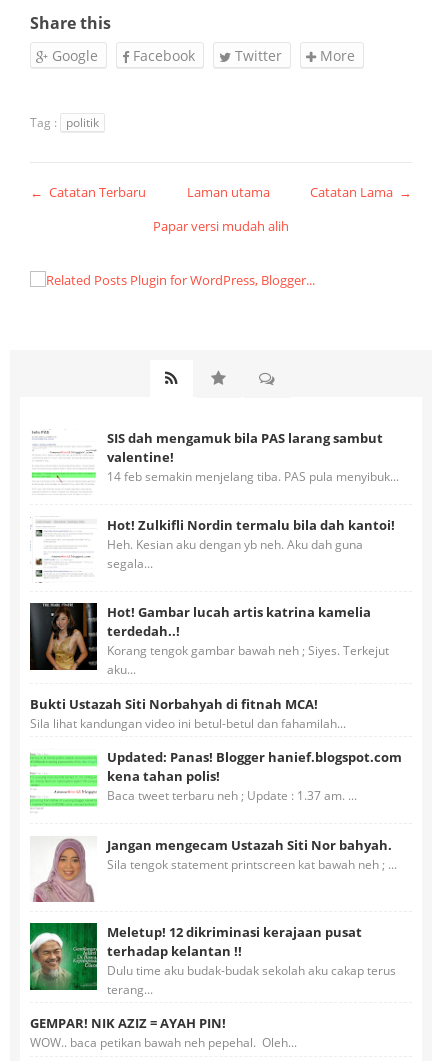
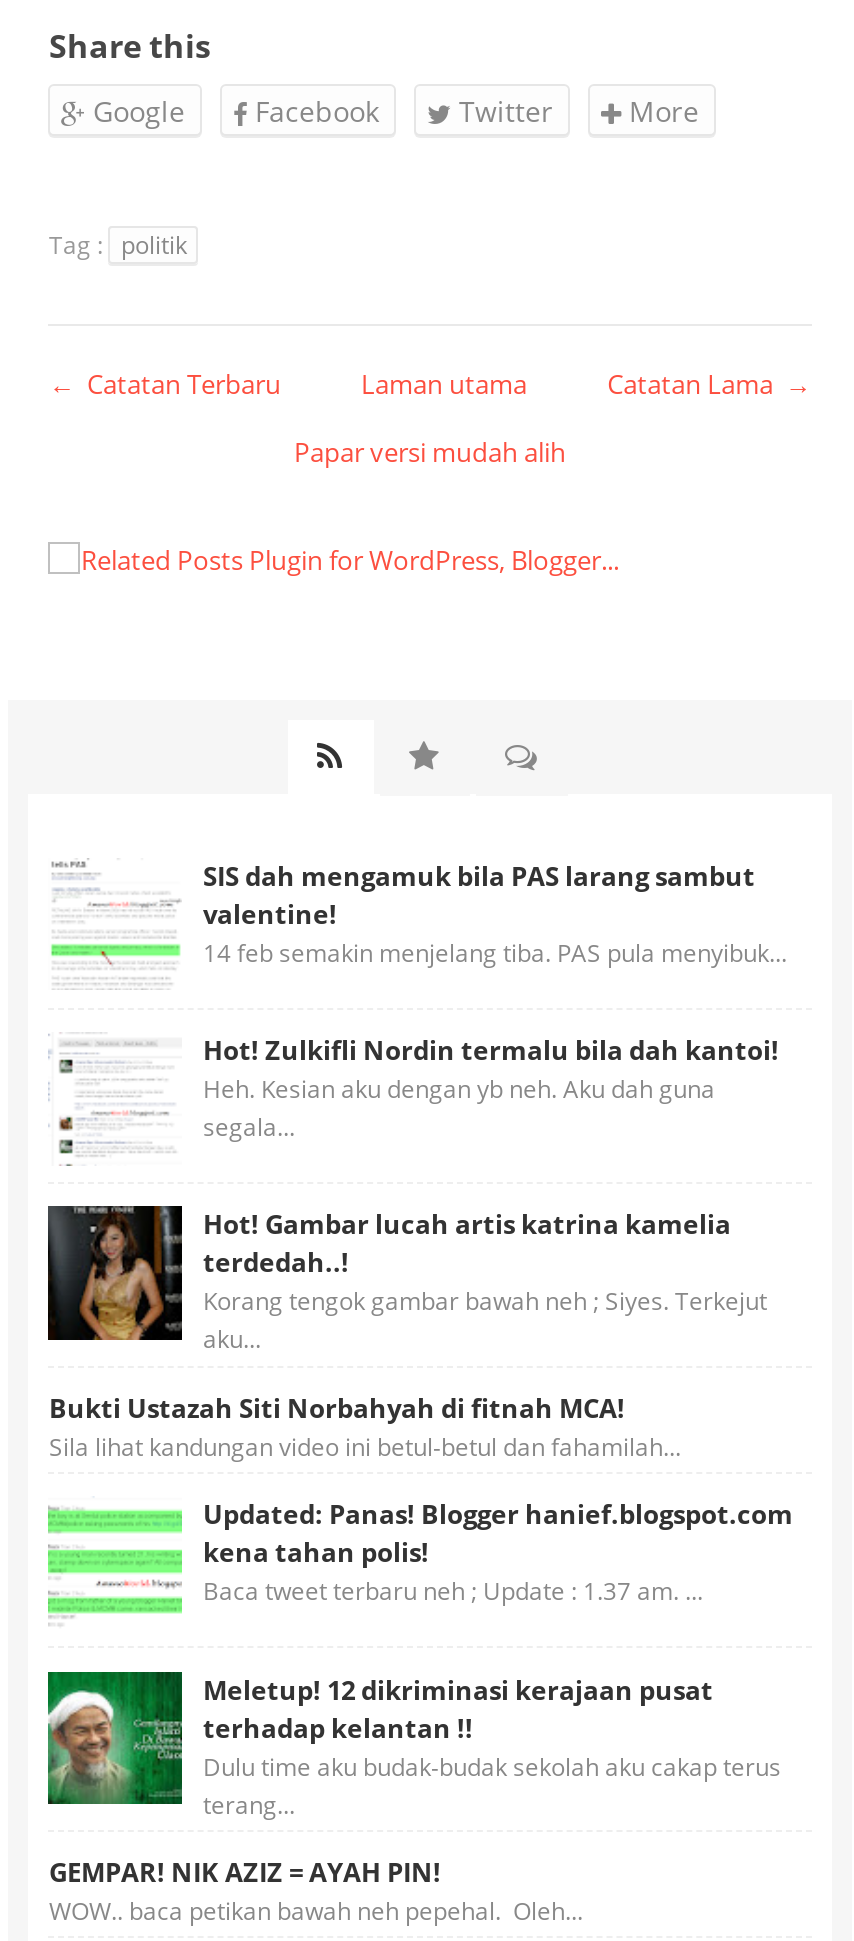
[30,836,397,903] [image] | Jangan mengecam Ustazah Siti Nor bahyah. | Sila tengok statement printscreen kat bawah neh ; ... -> none

